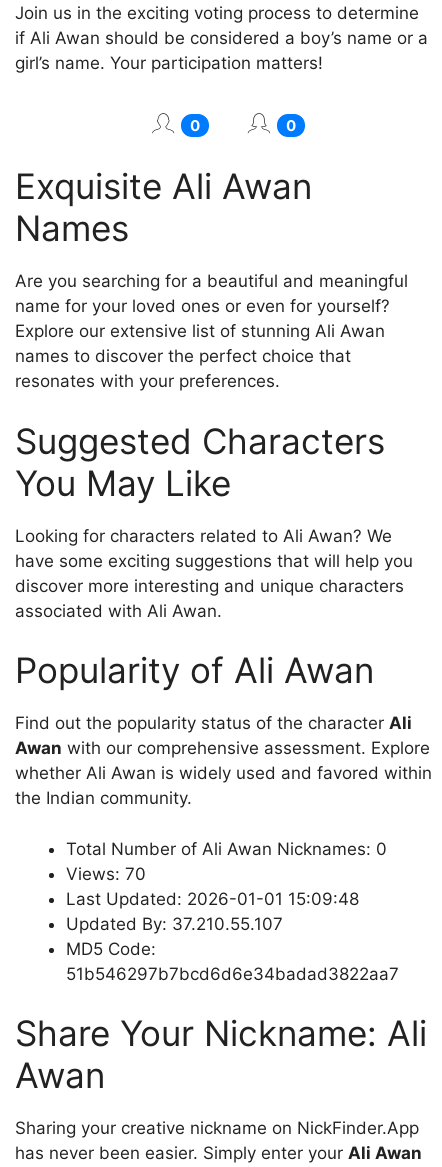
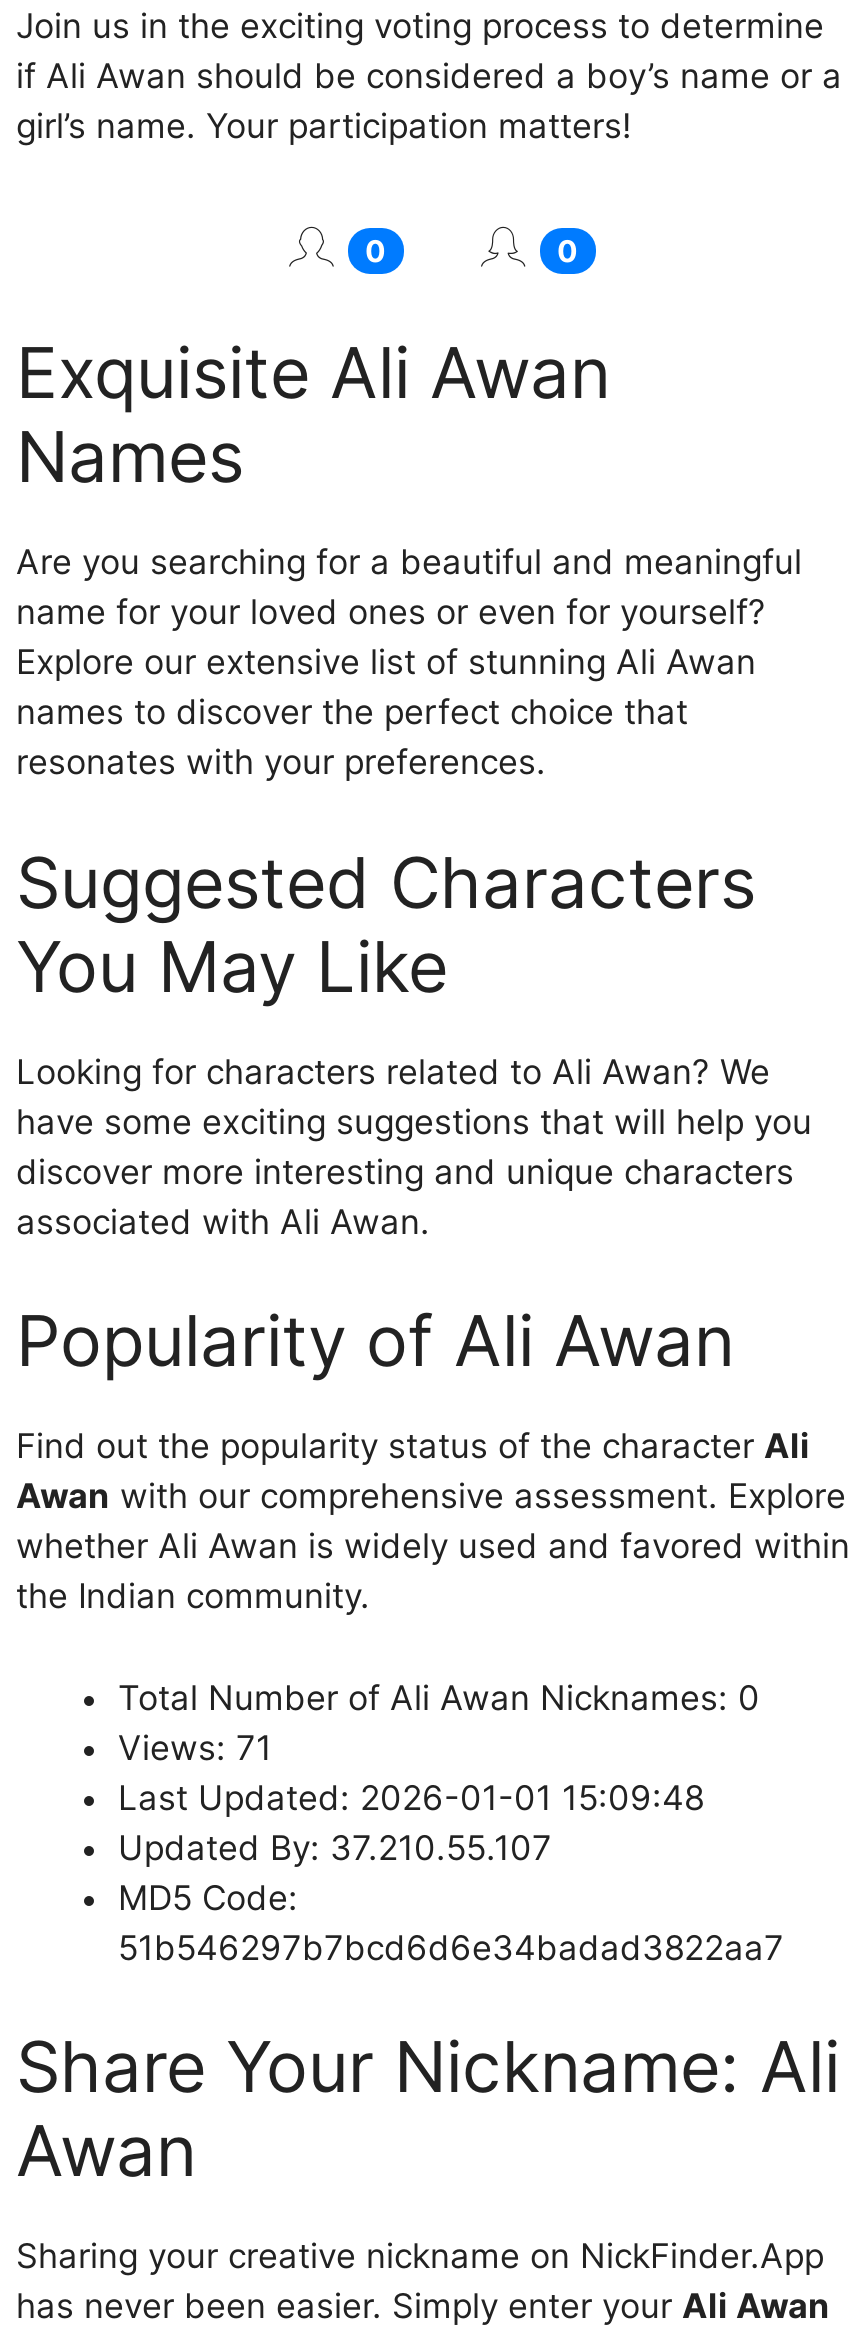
[66,863,146,883] Views: 70 -> [118,1727,272,1767] Views: 71

